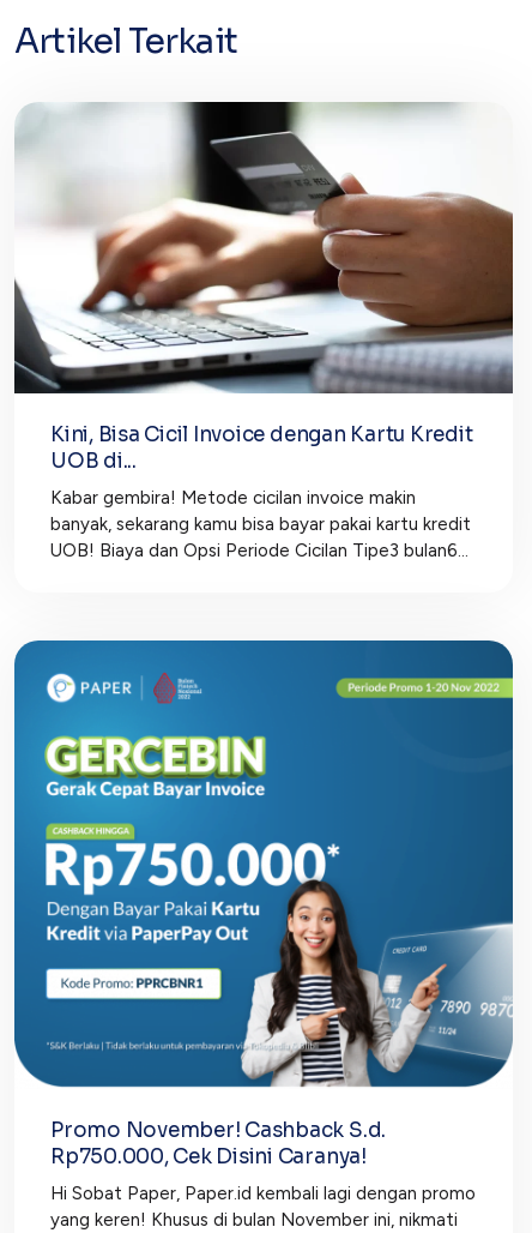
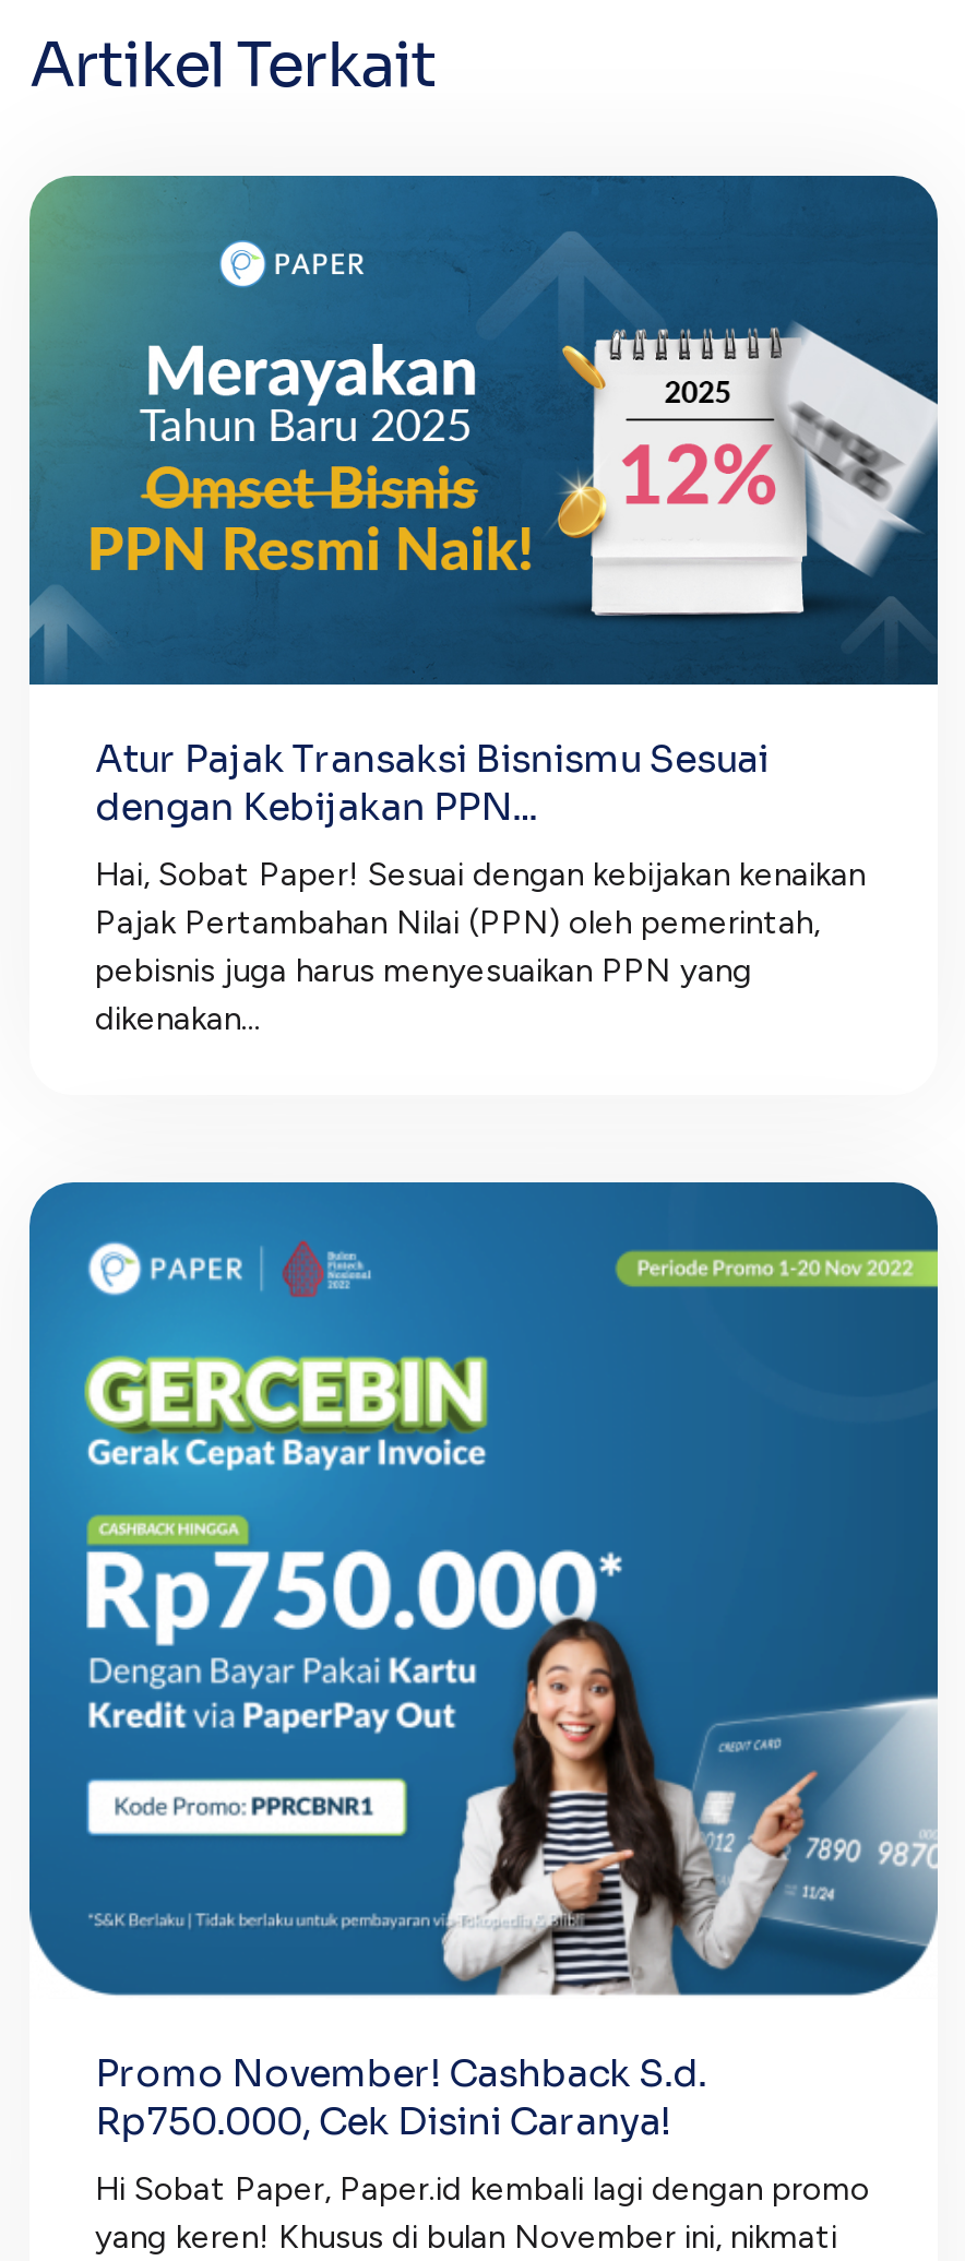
[13,101,514,473] [image] | Kini, Bisa Cicil Invoice dengan Kartu Kredit | UOB di... -> [27,172,940,830] [image] | Atur Pajak Transaksi Bisnismu Sesuai | dengan Kebijakan PPN...
[50,486,471,561] Kabar gembira! Metode cicilan invoice makin | banyak, sekarang kamu bisa bayar pakai kartu kredit | UOB! Biaya dan Opsi Periode Cicilan Tipe3 bulan6... -> [95,854,866,1037] Hai, Sobat Paper! Sesuai dengan kebijakan kenaikan | Pajak Pertambahan Nilai (PPN) oleh pemerintah, | pebisnis juga harus menyesuaikan PPN yang | dikenakan...

